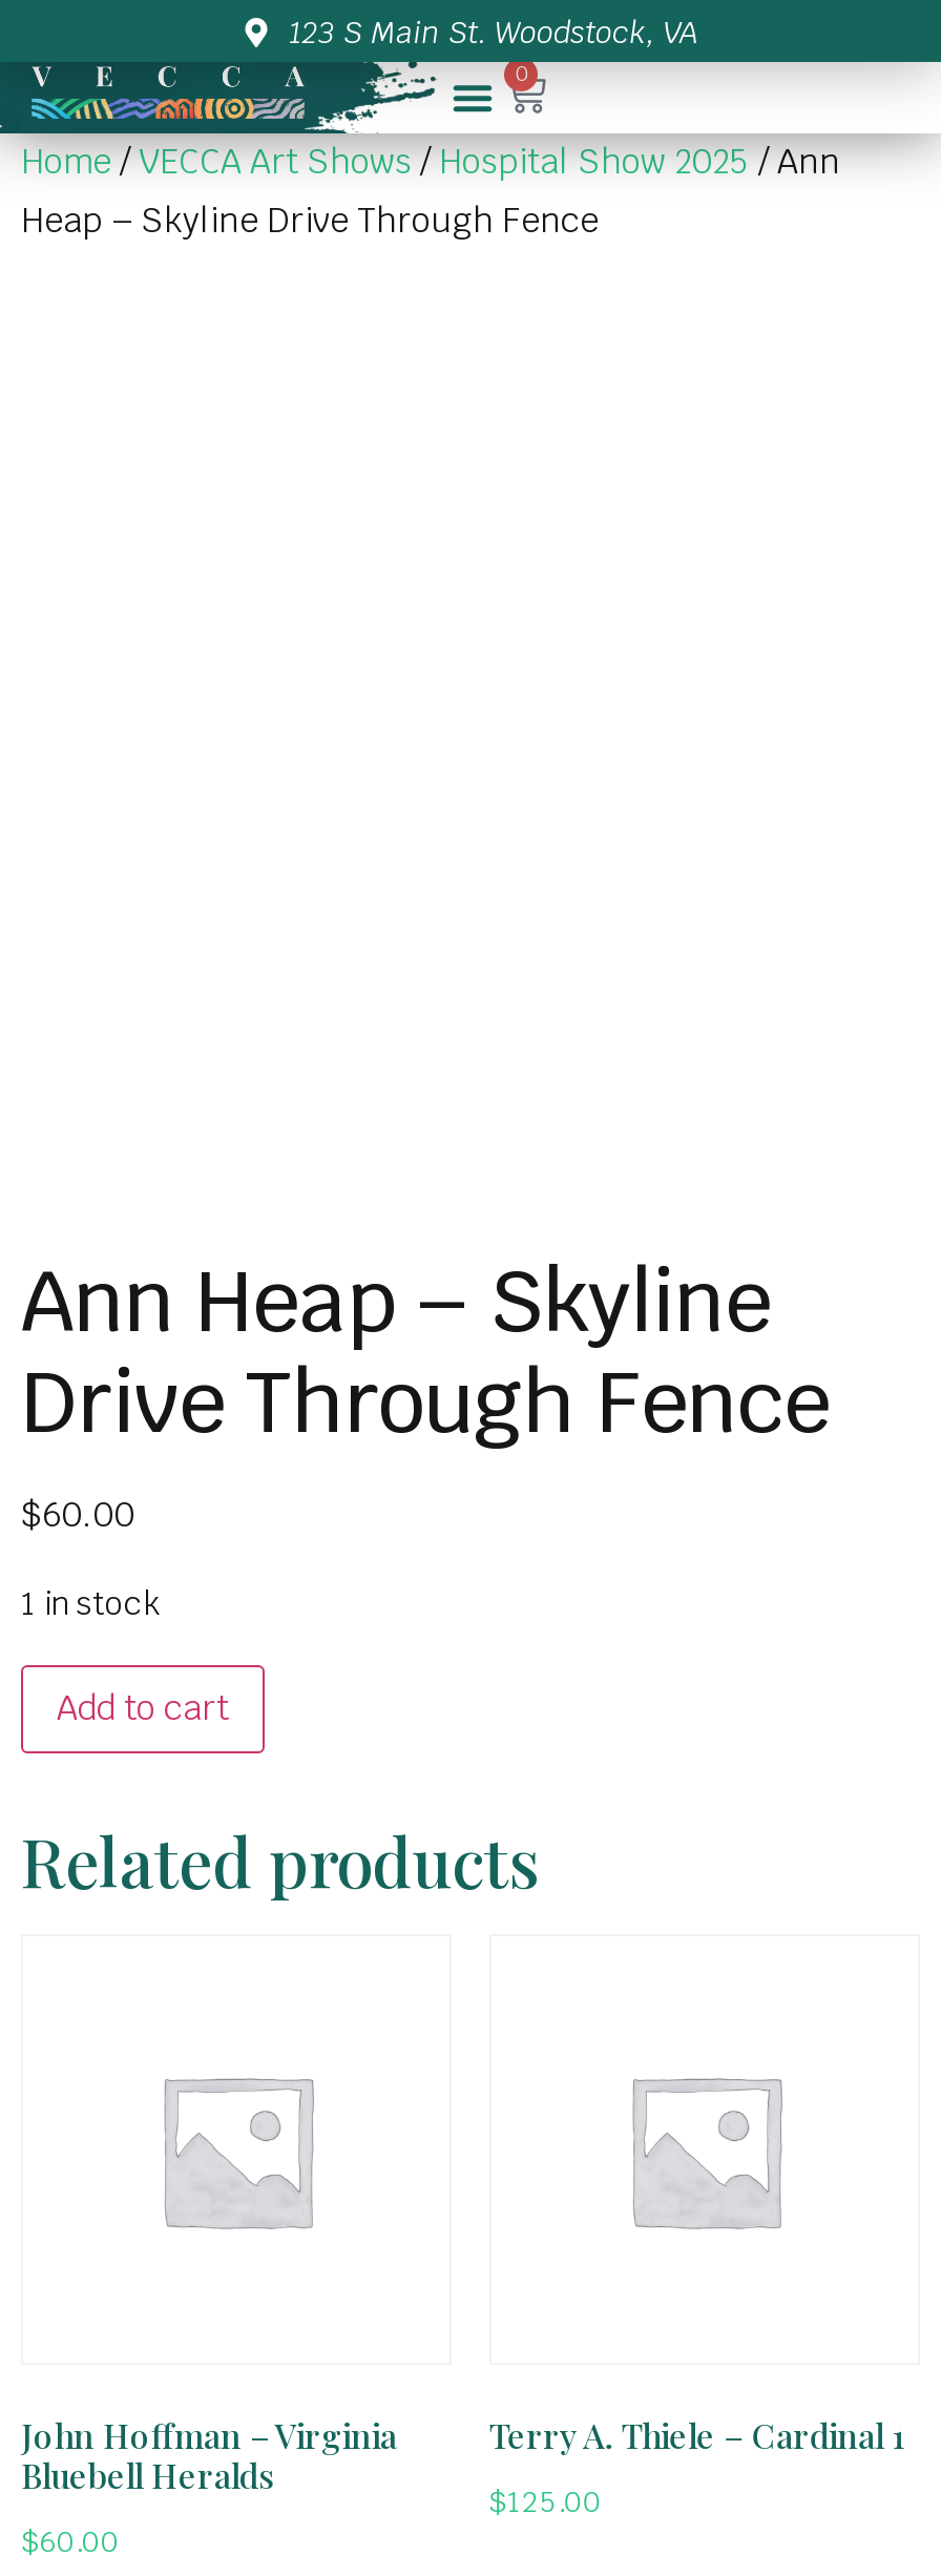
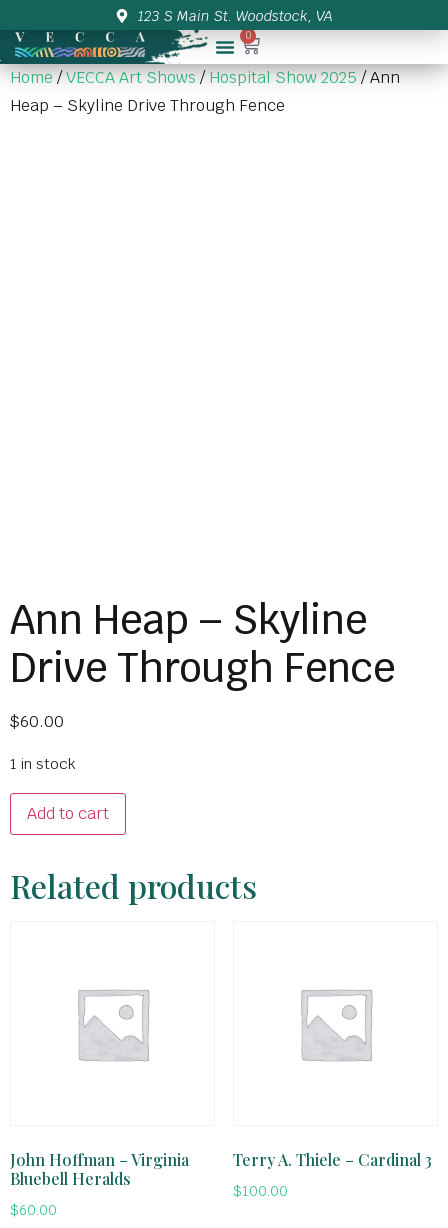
[489,2414,904,2458] Terry A. Thiele – Cardinal 1 -> [233,1149,432,1170] Terry A. Thiele – Cardinal 3
[489,2483,602,2521] $125.00 -> [233,1182,288,1200] $100.00

